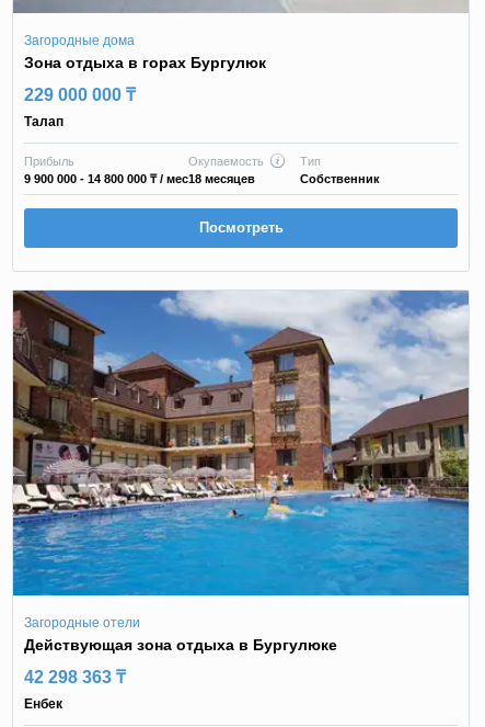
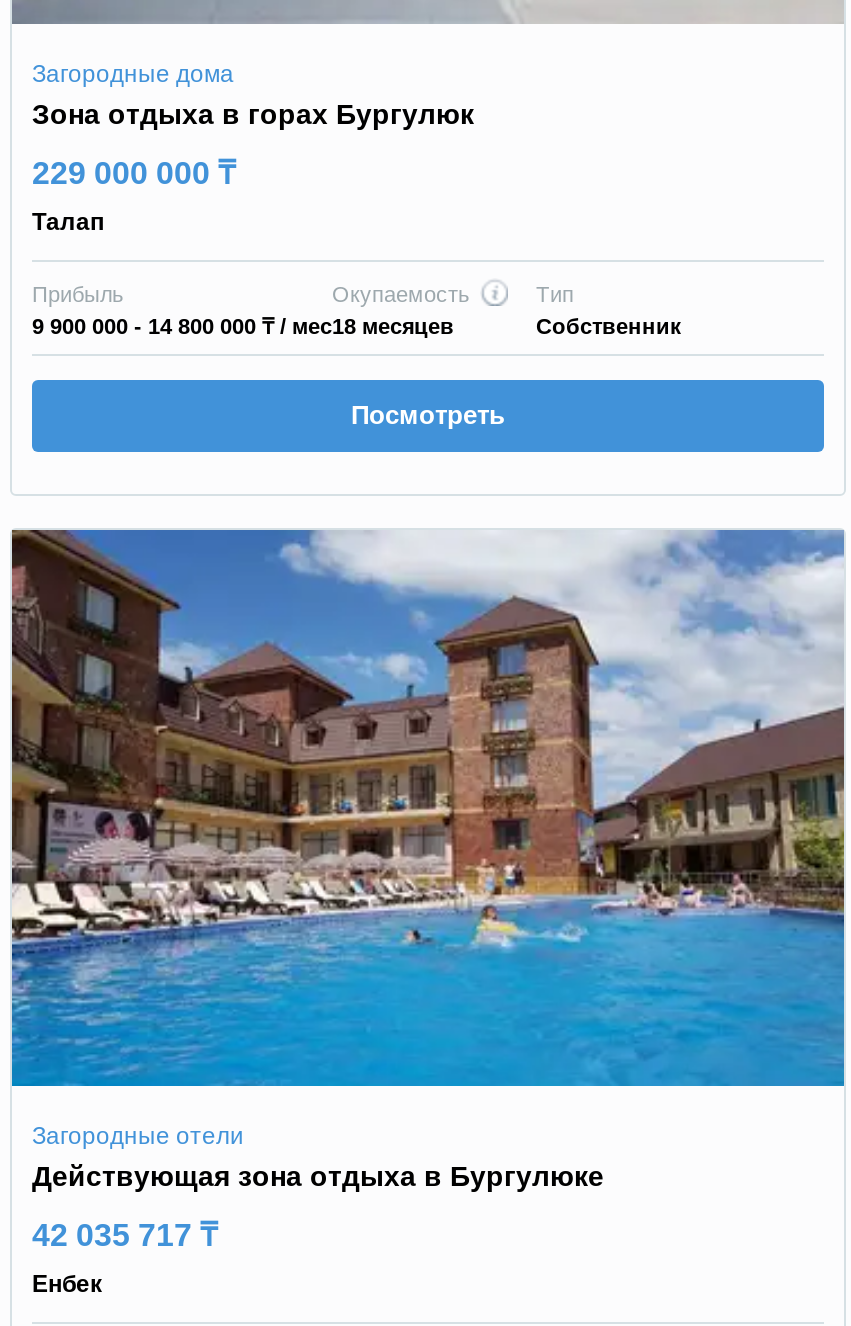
[24,668,126,687] 42 298 363 ₸ -> [32,1219,218,1253] 42 035 717 ₸

